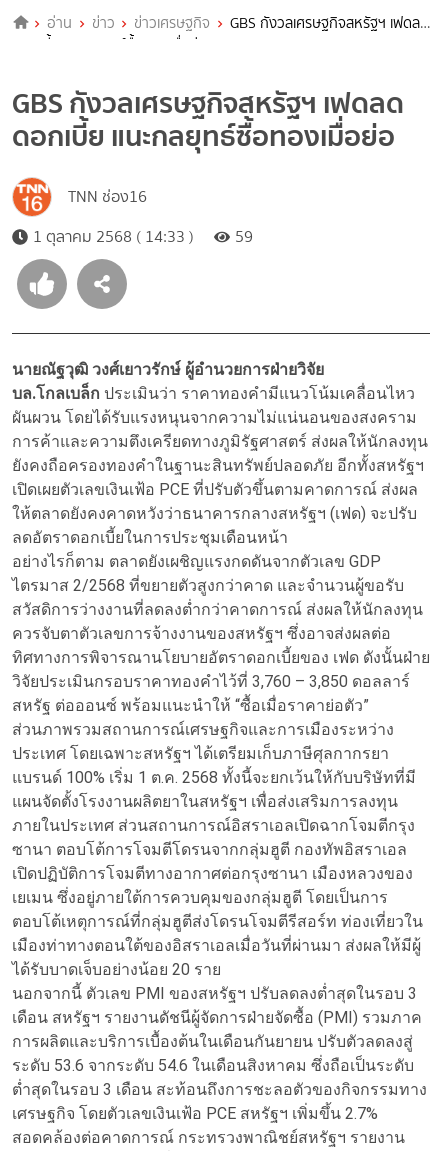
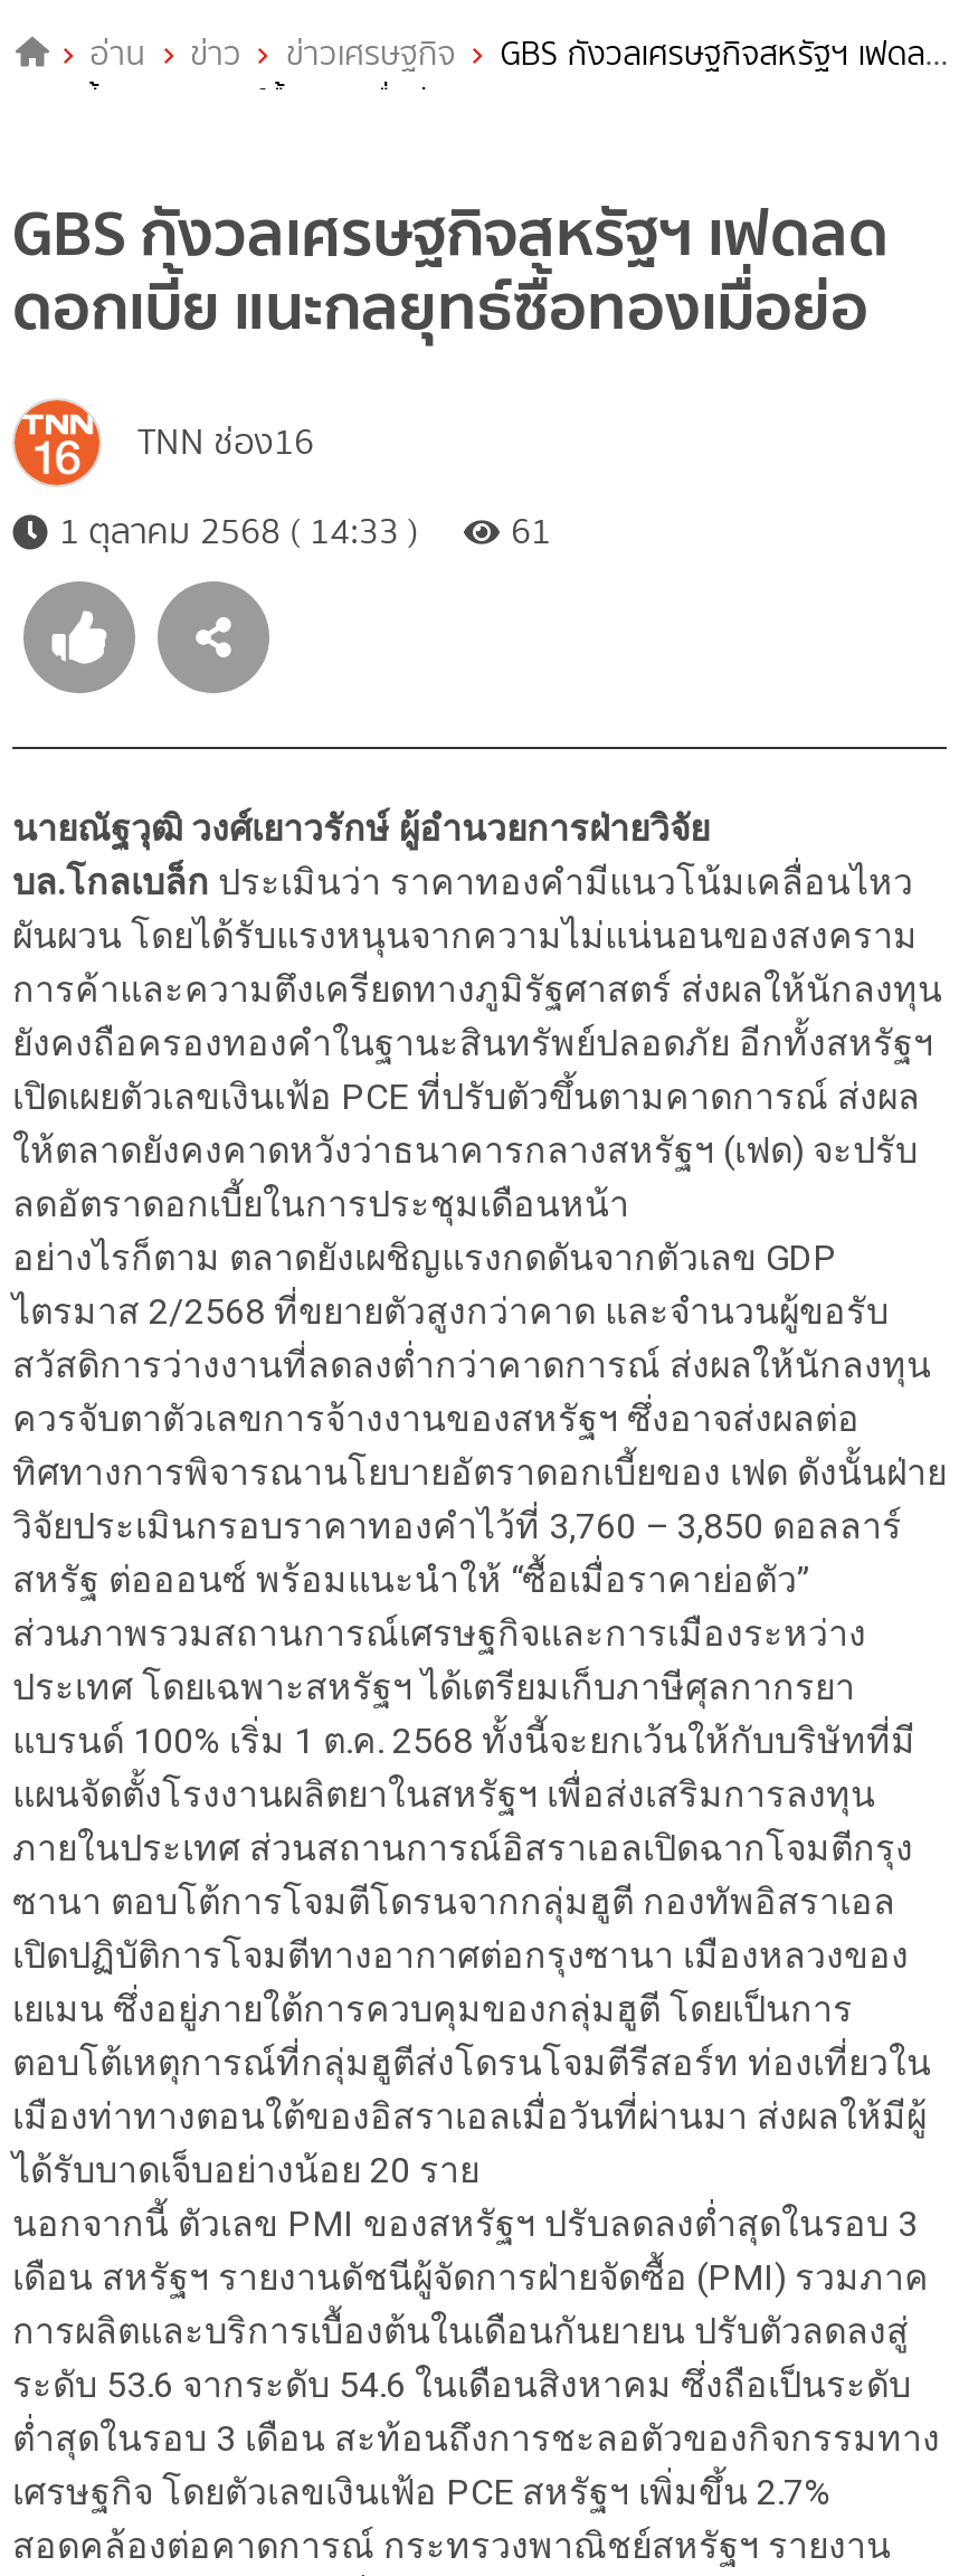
[33,225,253,248] 1 ตุลาคม 2568 ( 14:33 ) 59 -> [59,505,551,557] 1 ตุลาคม 2568 ( 14:33 ) 61

